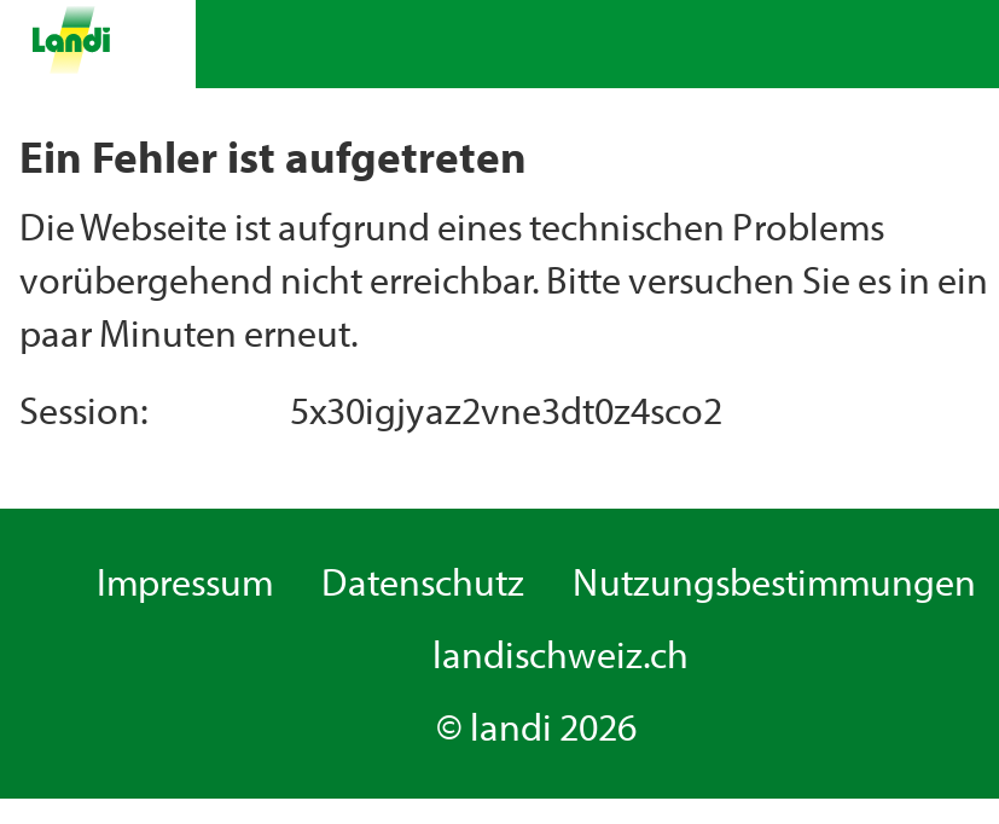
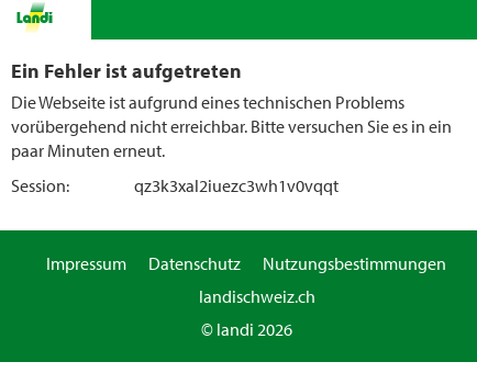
[290,385,722,434] 5x30igjyaz2vne3dt0z4sco2 -> [134,174,339,196] qz3k3xal2iuezc3wh1v0vqqt

